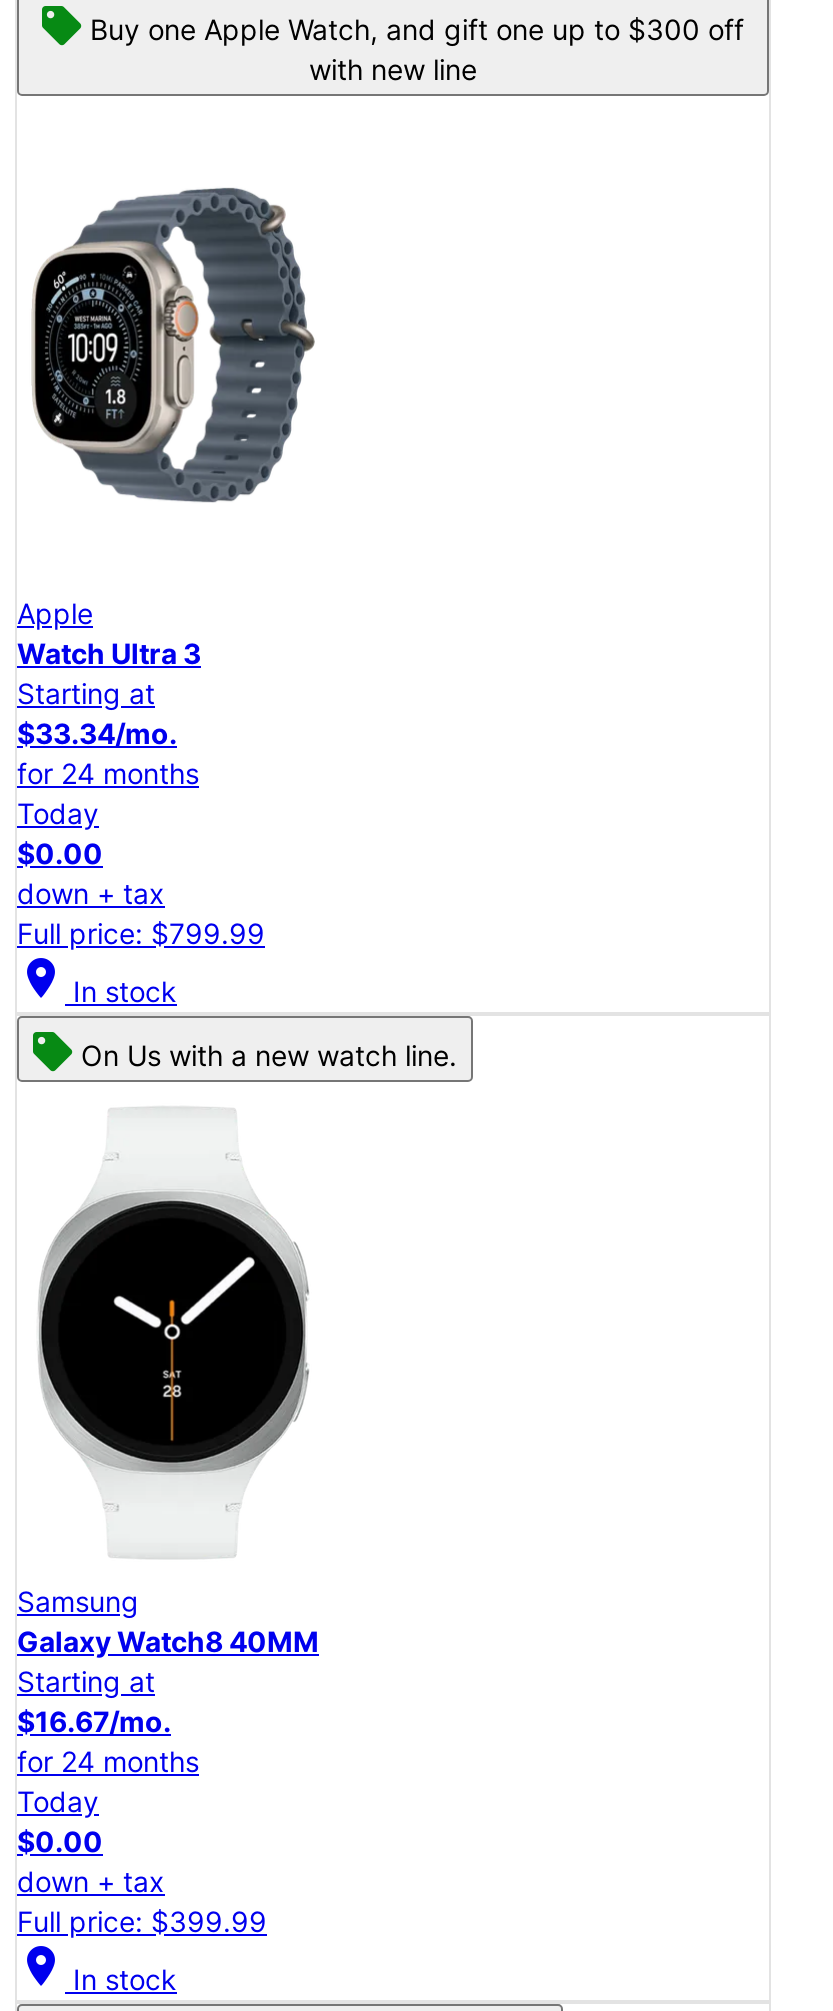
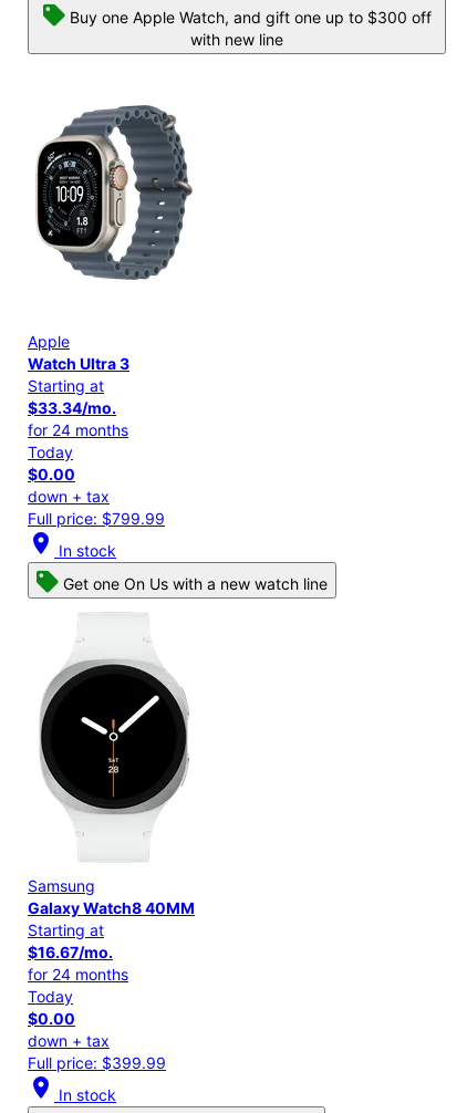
[81,1039,457,1073] On Us with a new watch line. -> [63,575,328,593] Get one On Us with a new watch line

